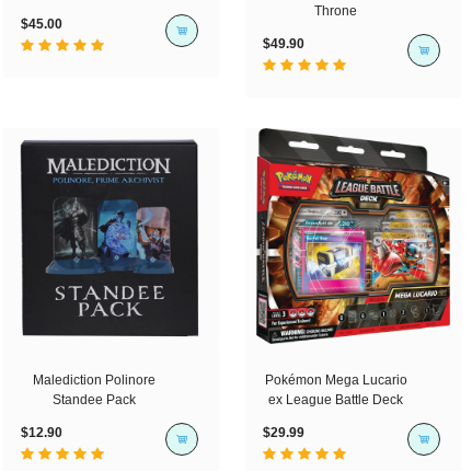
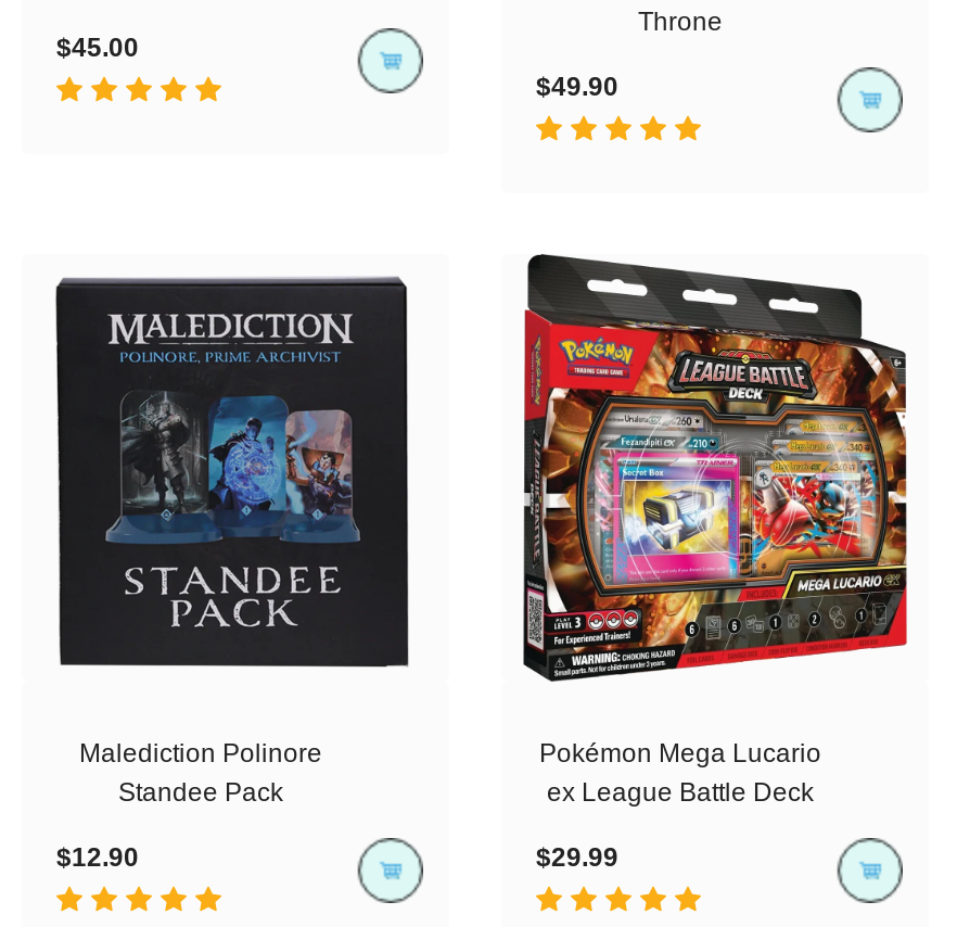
[164,13,206,48] [image] -> [343,26,425,96] [image]
[406,33,448,68] [image] -> [822,65,905,135] [image]
[164,422,206,457] [image] -> [343,836,425,905] [image]
[406,422,448,457] [image] -> [822,836,905,905] [image]

